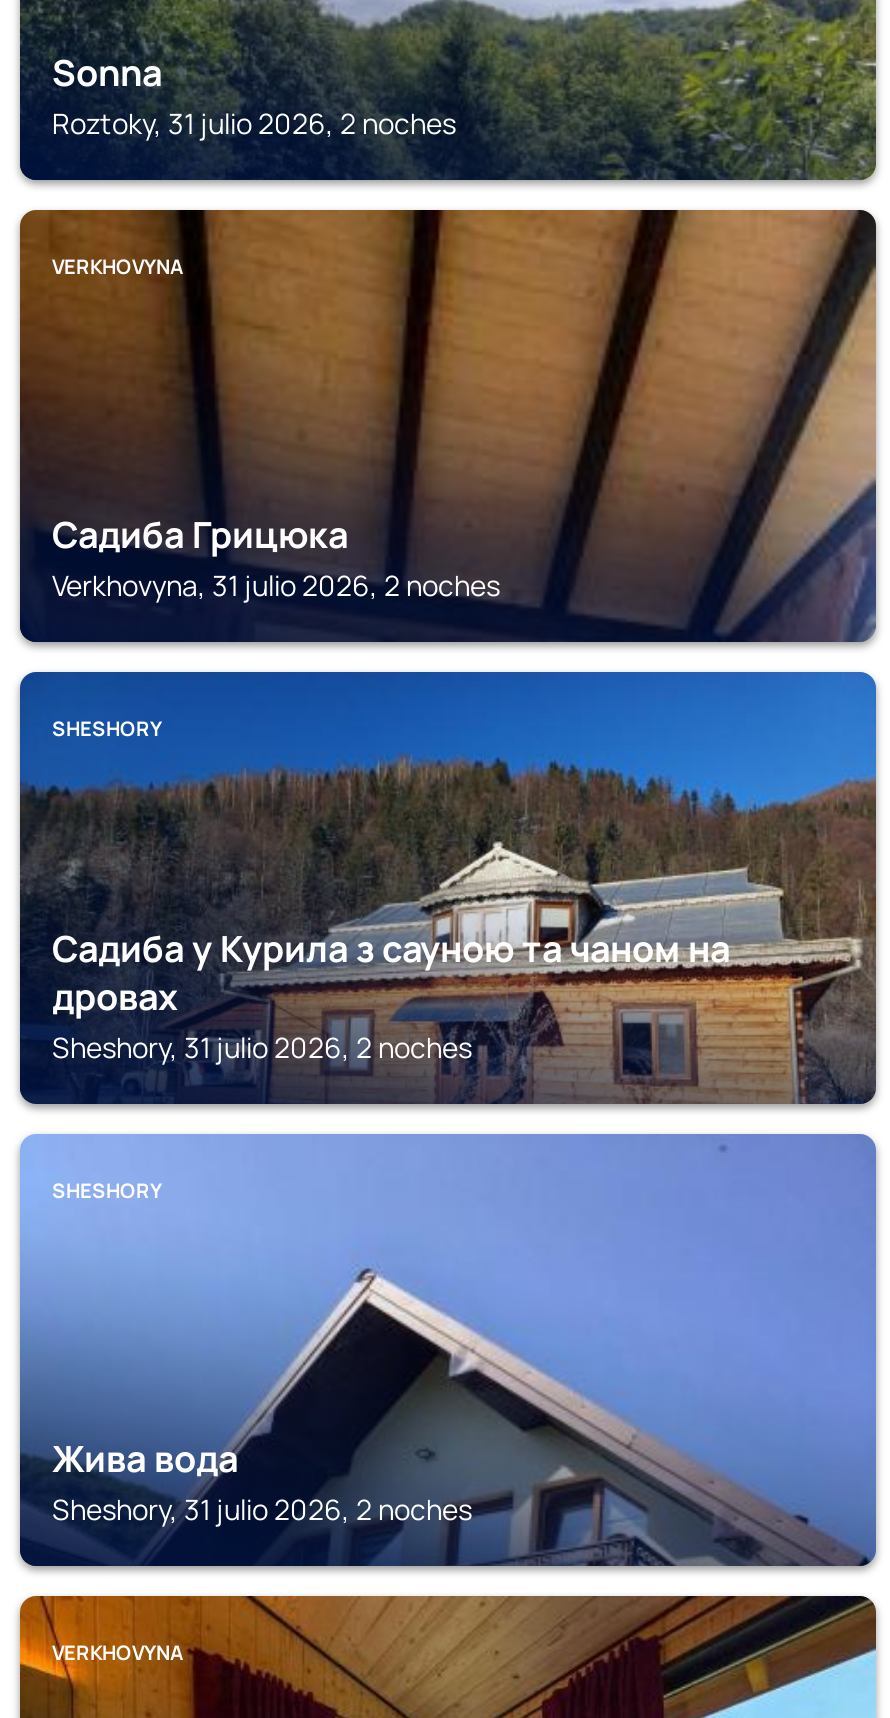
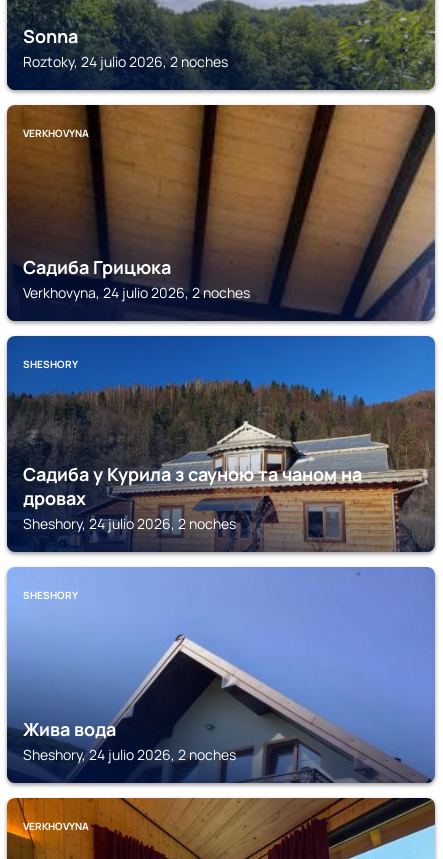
[52,104,456,142] Roztoky, 31 julio 2026, 2 noches -> [23,52,228,71] Roztoky, 24 julio 2026, 2 noches
[52,566,500,604] Verkhovyna, 31 julio 2026, 2 noches -> [23,283,250,302] Verkhovyna, 24 julio 2026, 2 noches
[52,1028,472,1066] Sheshory, 31 julio 2026, 2 noches -> [23,514,236,533] Sheshory, 24 julio 2026, 2 noches
[52,1490,472,1528] Sheshory, 31 julio 2026, 2 noches -> [23,745,236,764] Sheshory, 24 julio 2026, 2 noches

